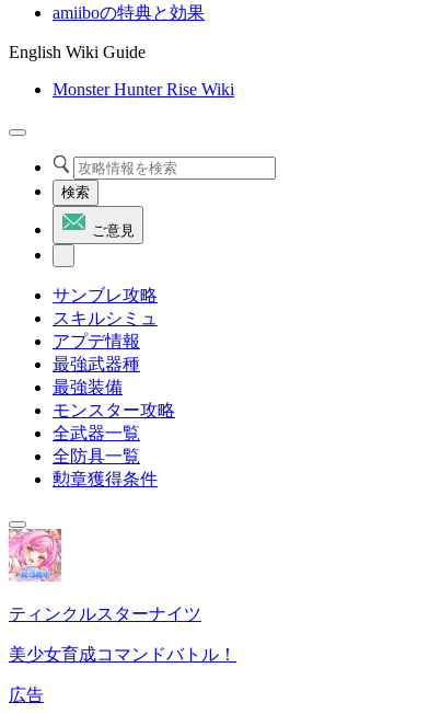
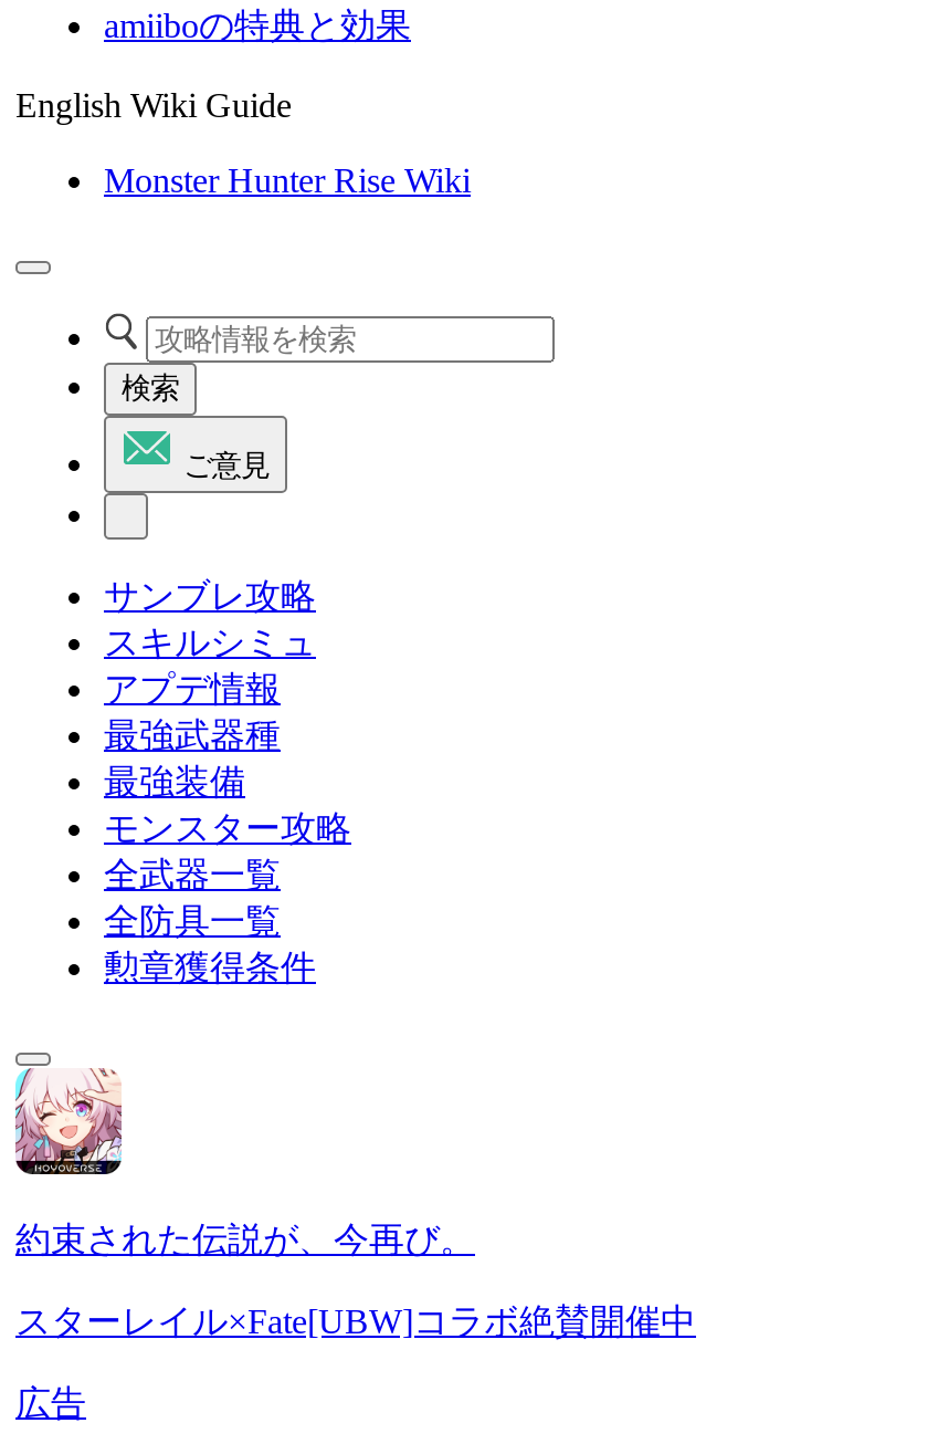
[8,528,201,623] [image] | ティンクルスターナイツ -> [13,1066,475,1258] [image] | 約束された伝説が、今再び。
[9,645,236,664] 美少女育成コマンドバトル！ -> [15,1302,696,1340] スターレイル×Fate[UBW]コラボ絶賛開催中

